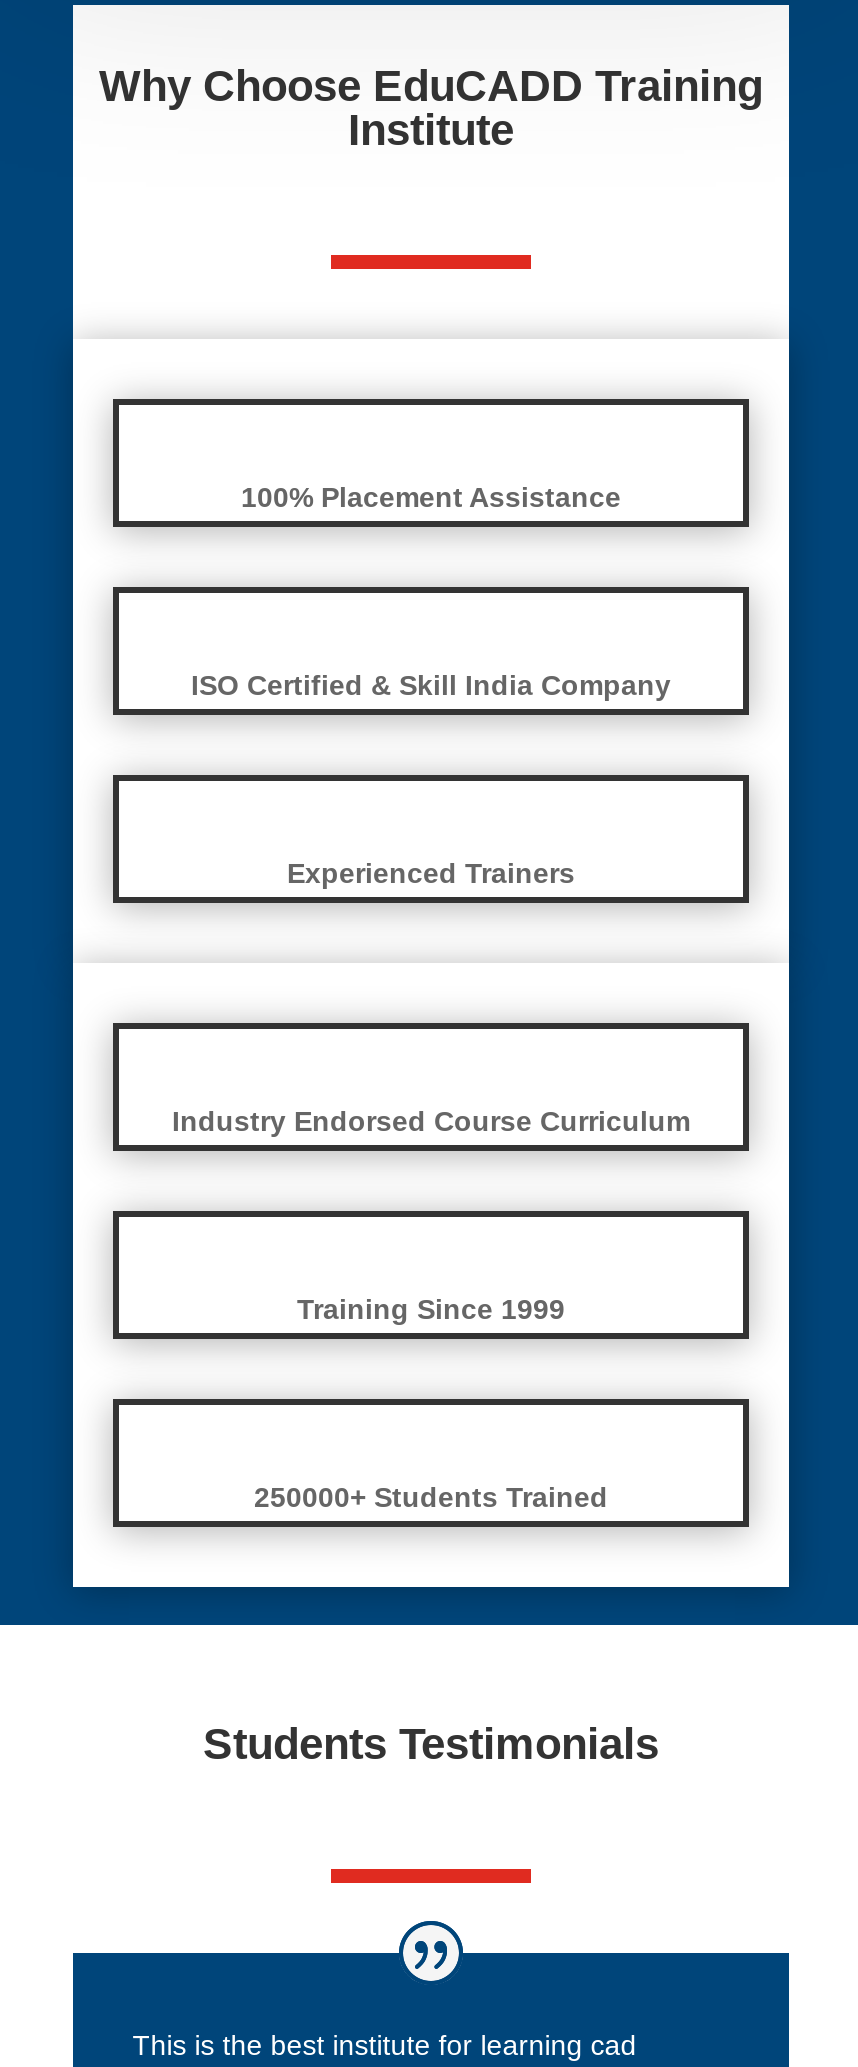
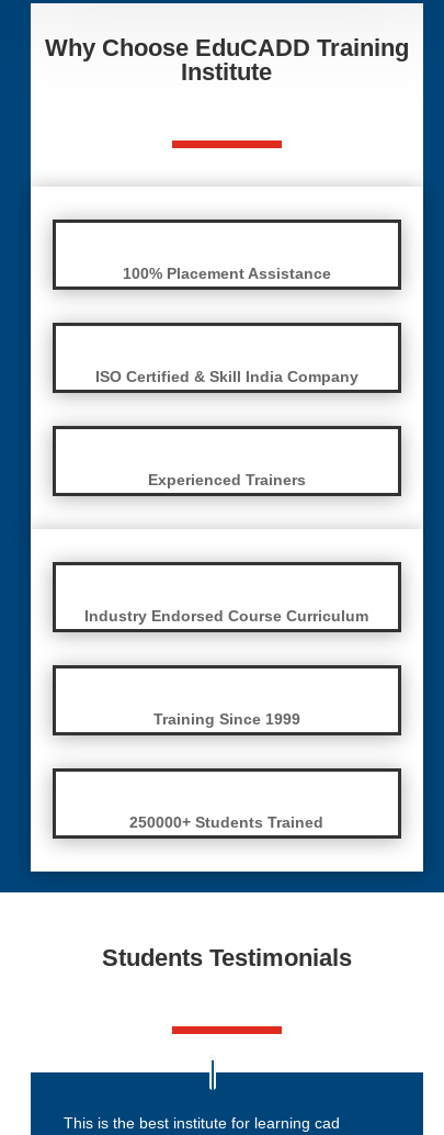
[397,1919,465,1983] [image] -> [208,1055,244,1090] [image]

